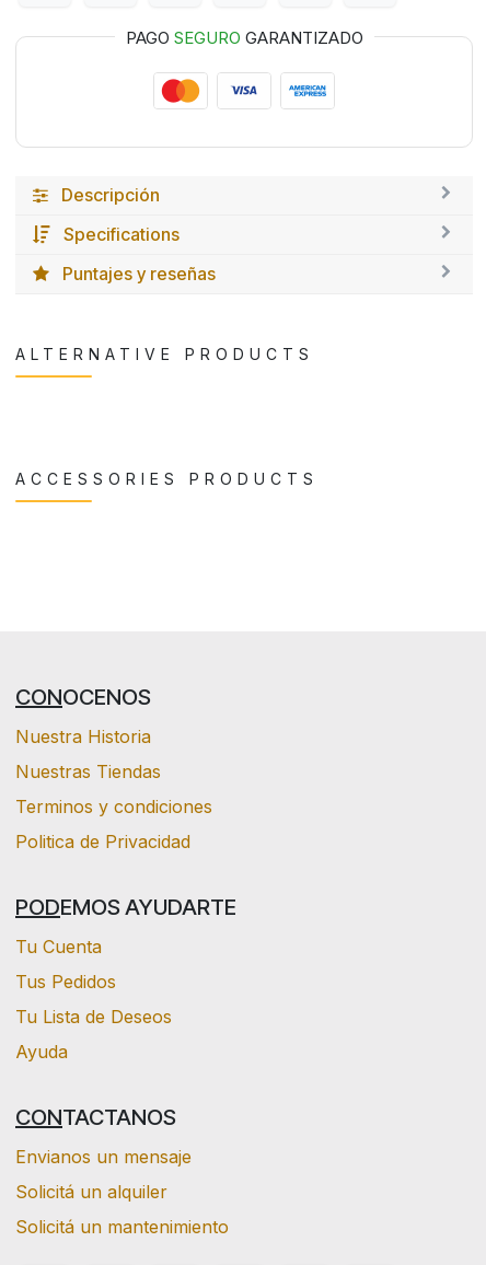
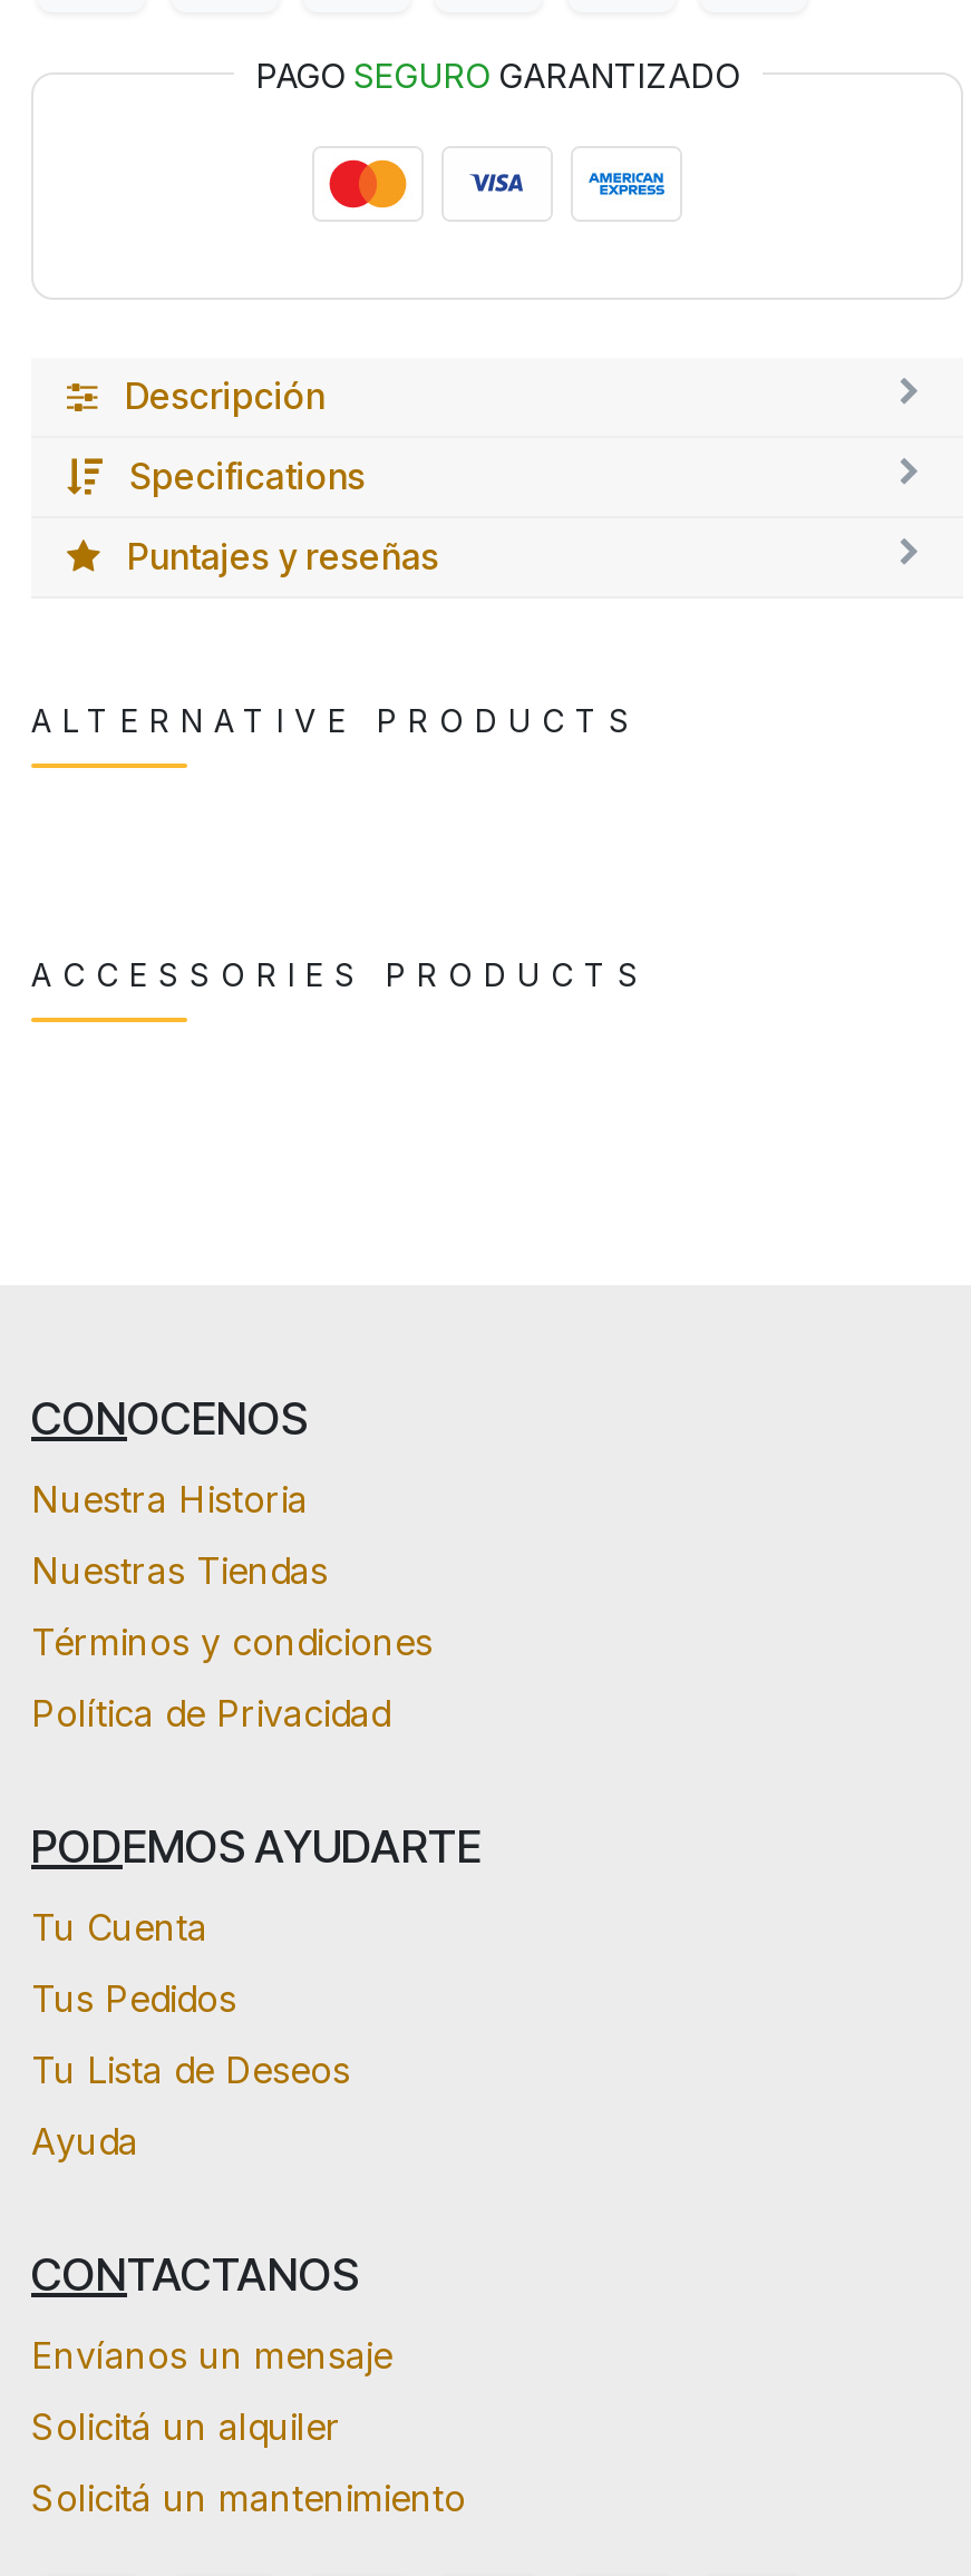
[15,796,212,817] Terminos y condiciones -> [31,1620,433,1664] Términos y condiciones
[15,831,190,852] Politica de Privacidad -> [31,1691,390,1736] Política de Privacidad
[15,1146,192,1168] Envianos un mensaje -> [31,2333,392,2378] Envíanos un mensaje

